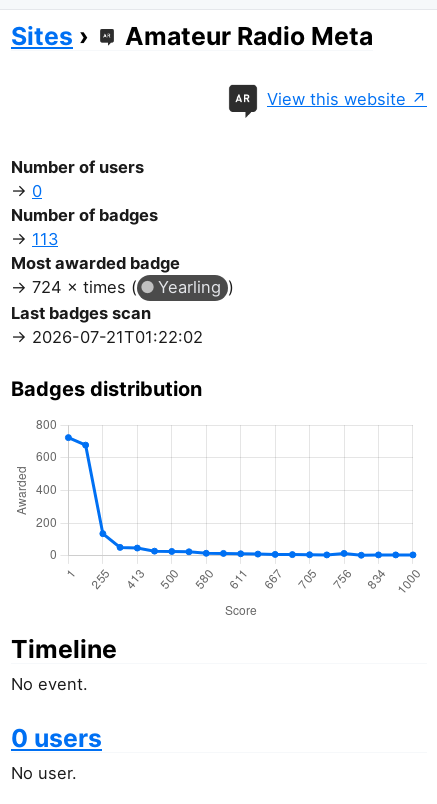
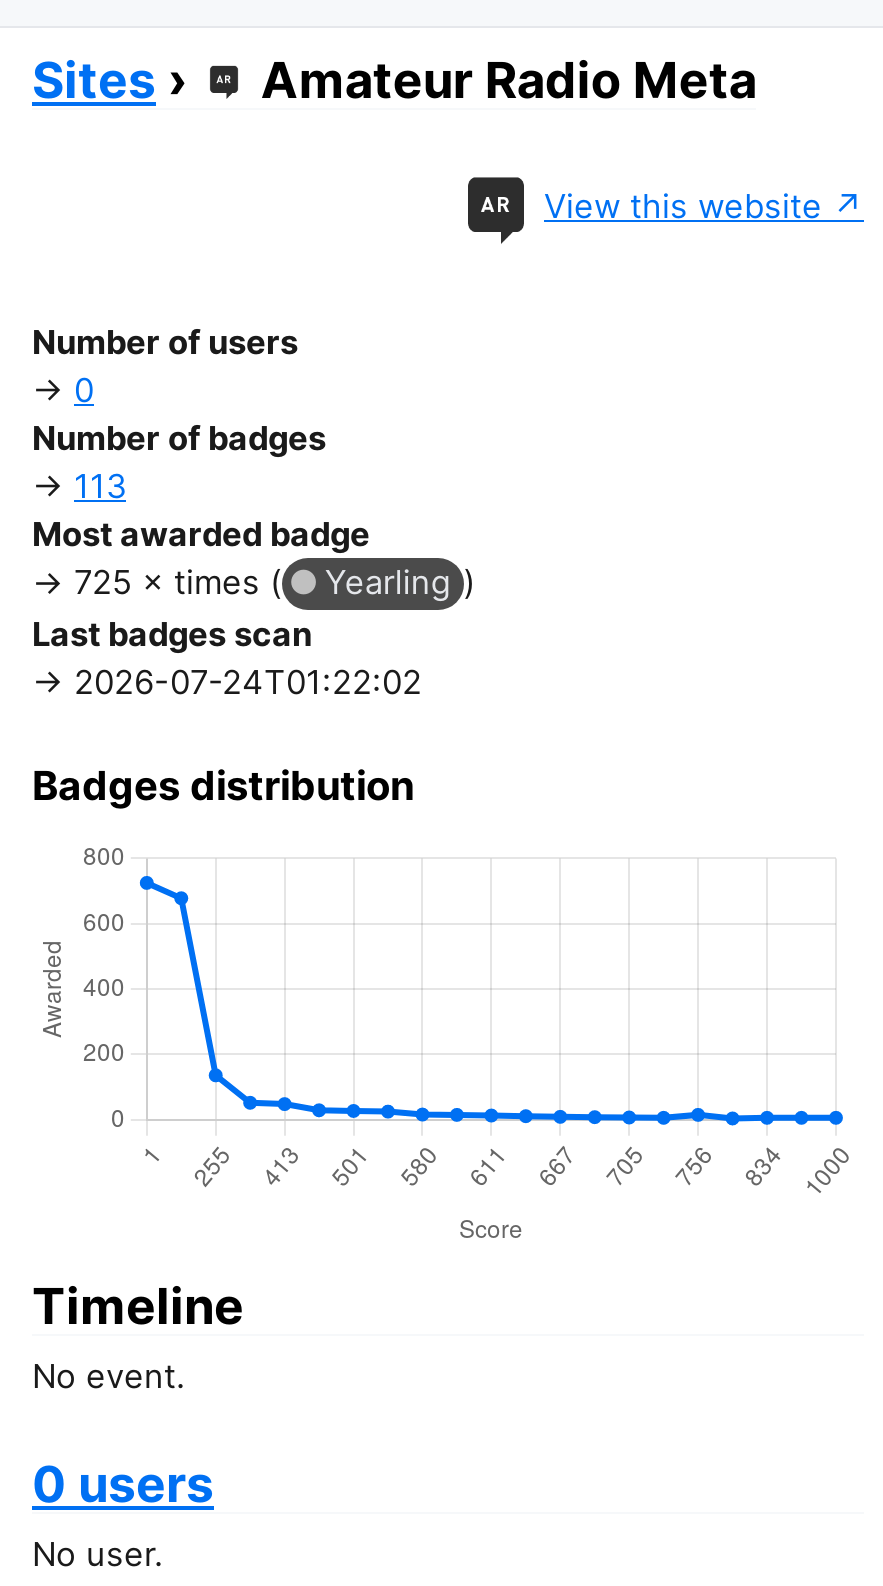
[32,277,234,297] 724 × times ( Yearling ) -> [74,562,476,602] 725 × times ( Yearling )
[32,327,203,347] 2026-07-21T01:22:02 -> [74,661,422,701] 2026-07-24T01:22:02

